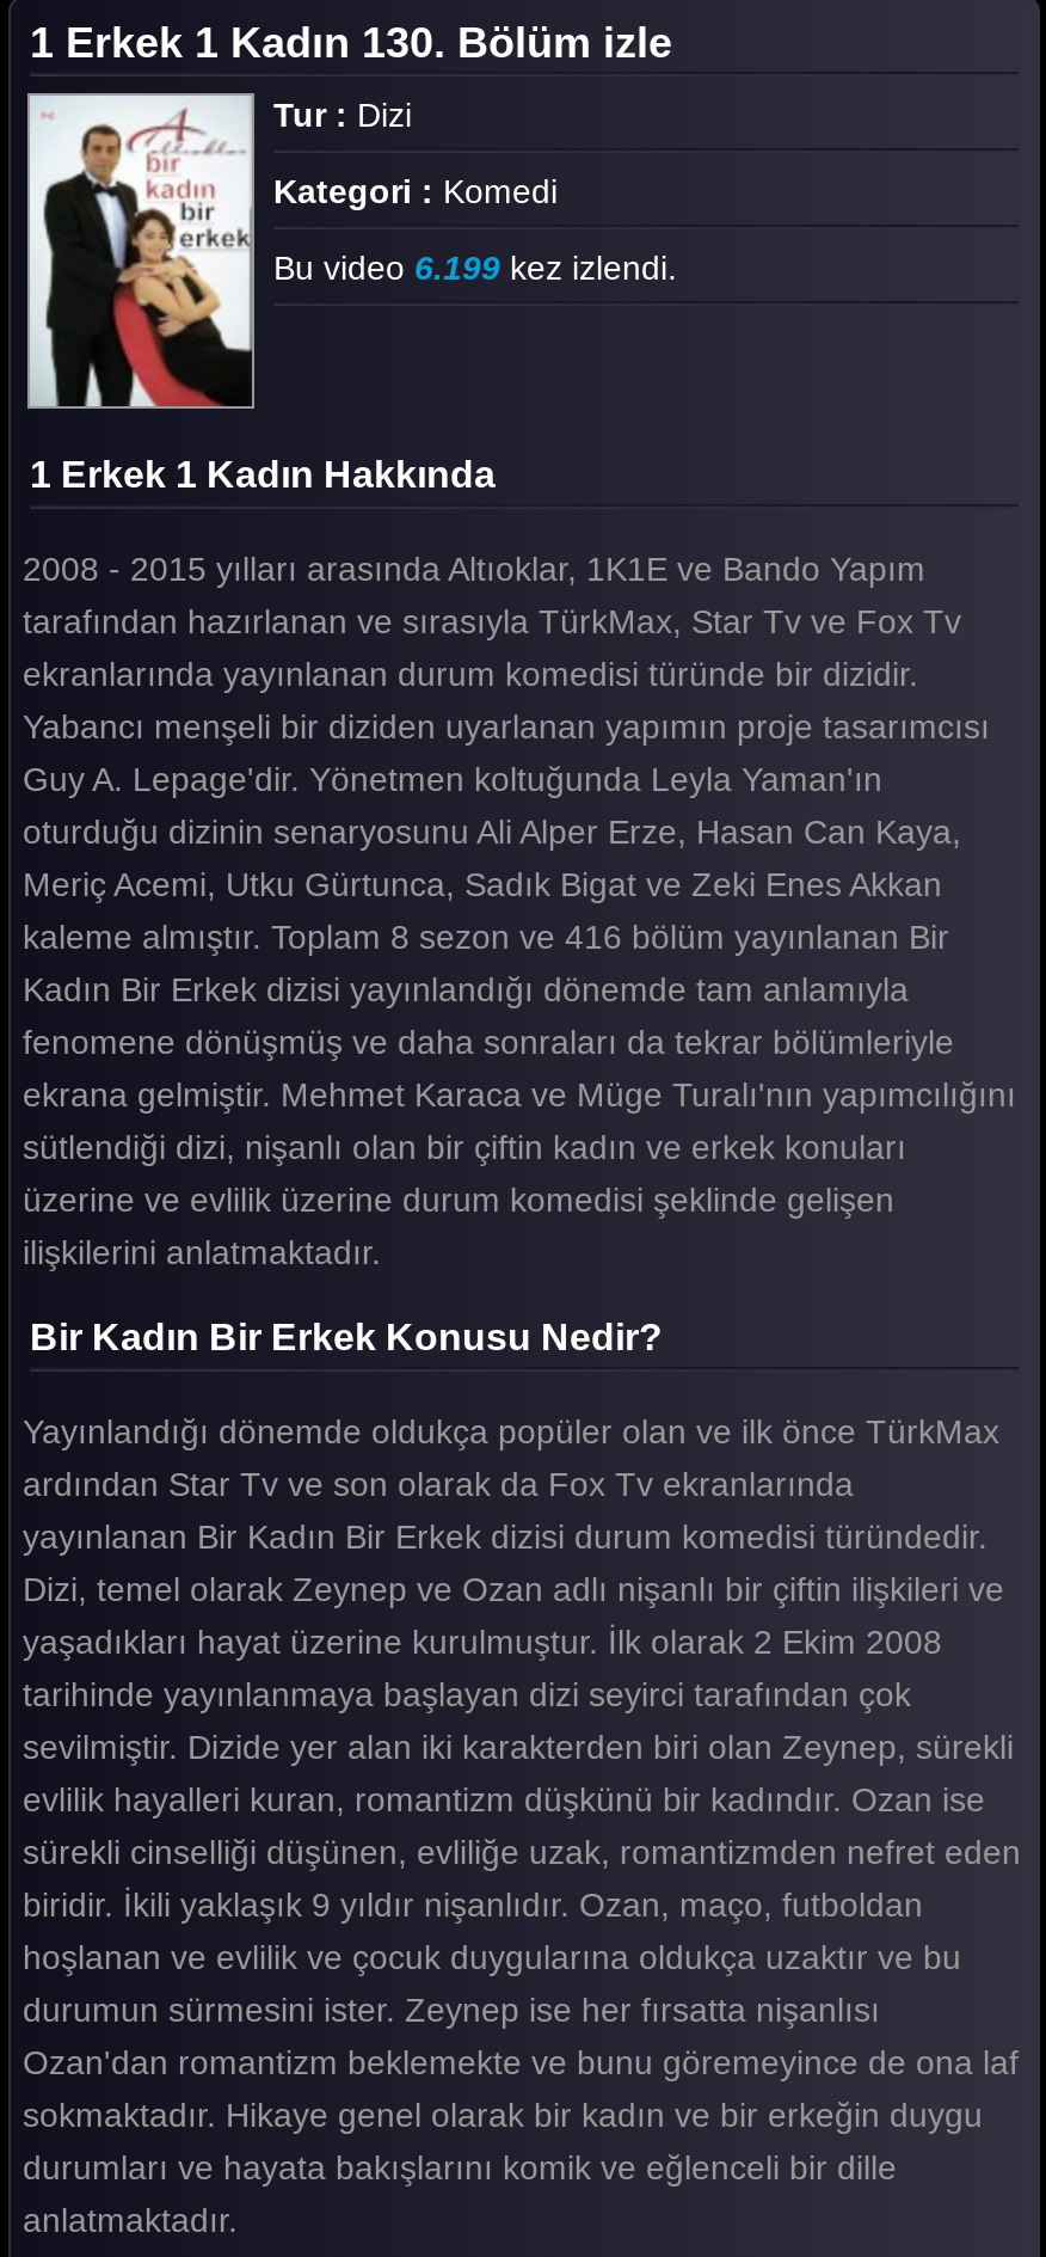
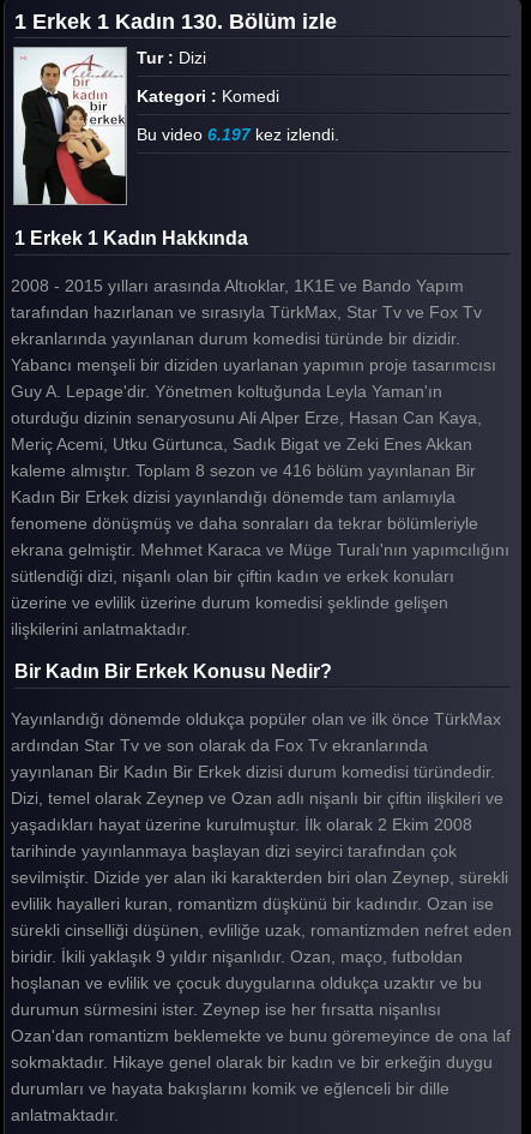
[273,249,677,287] Bu video 6.199 kez izlendi. -> [137,125,339,144] Bu video 6.197 kez izlendi.

